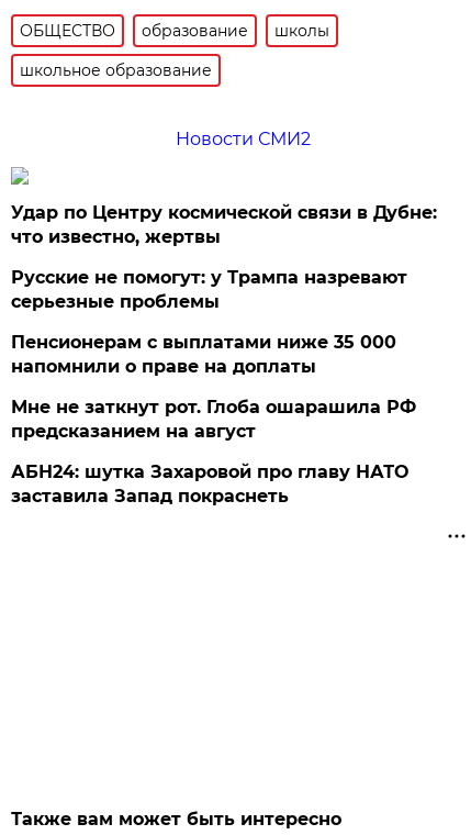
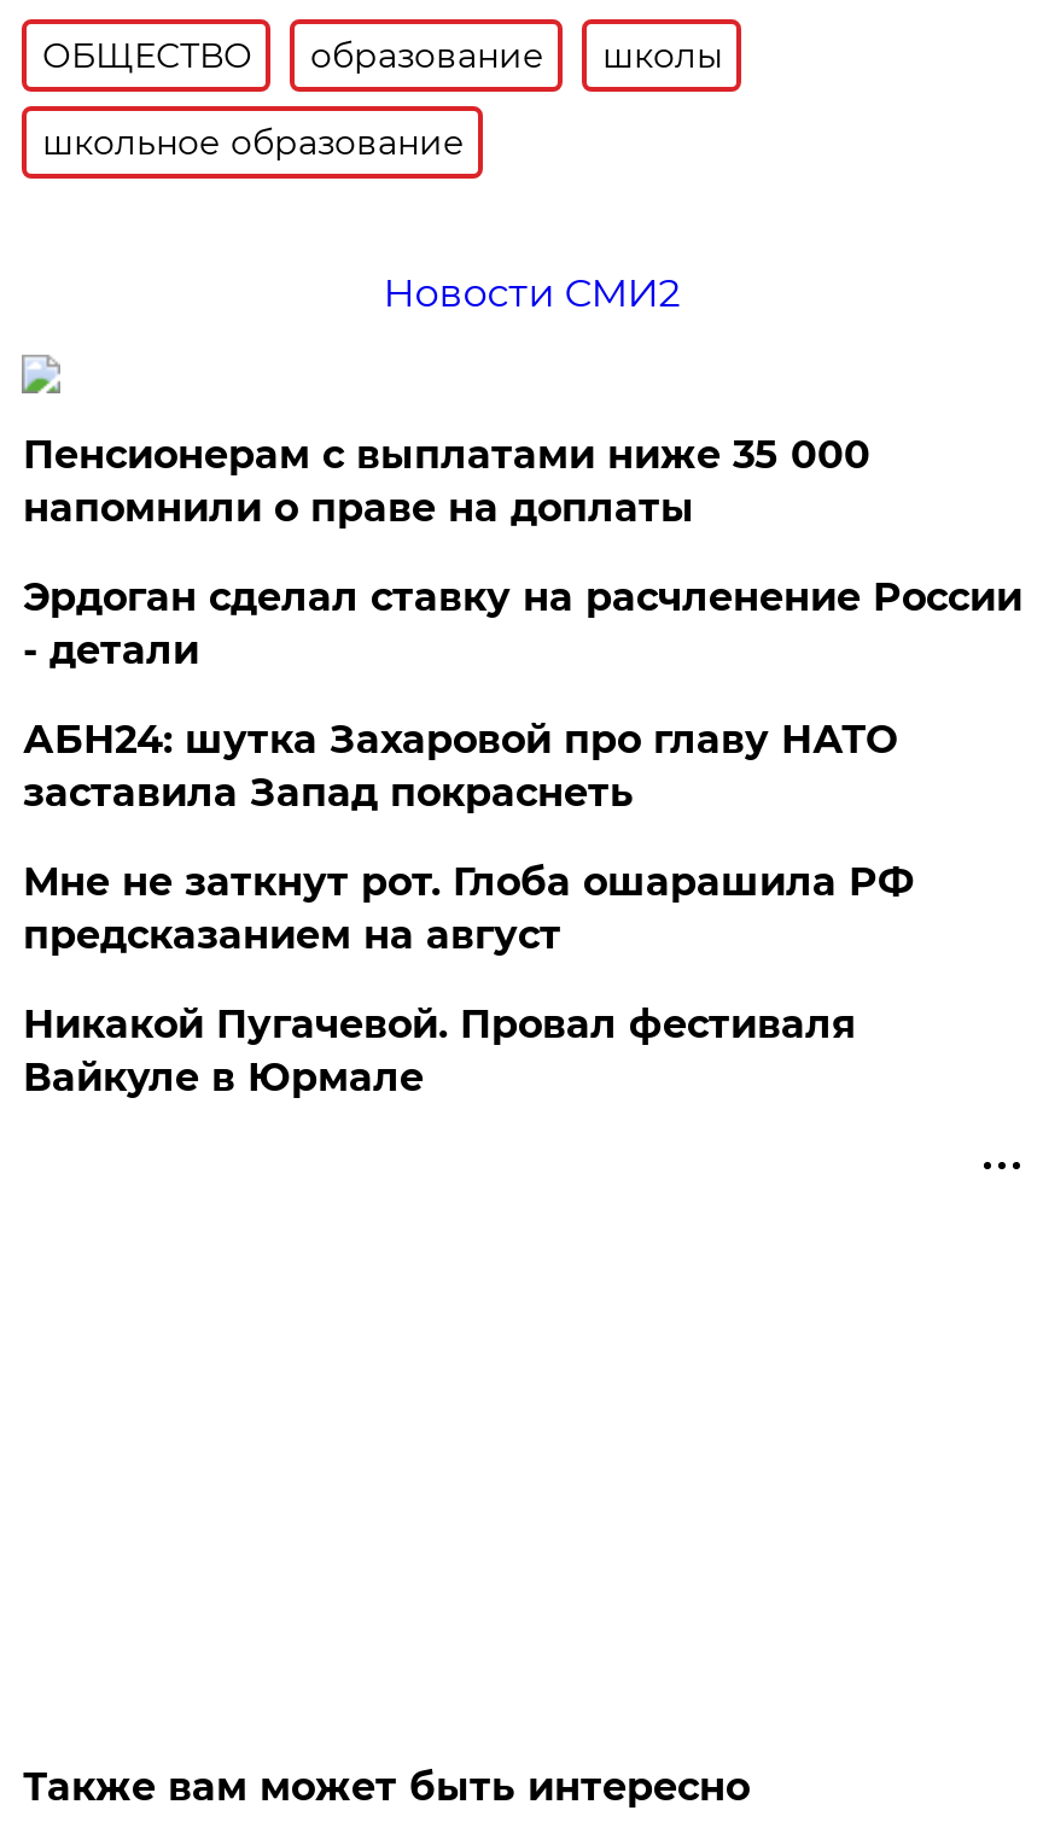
[11,202,437,312] Удар по Центру космической связи в Дубне: | что известно, жертвы | Русские не помогут: у Трампа назревают | серьезные проблемы -> none
moved [11,332,397,377] -> [23,432,870,531]: Пенсионерам с выплатами ниже 35 000 | напомнили о праве на доплаты
none -> [23,574,1022,673] Эрдоган сделал ставку на расчленение России | - детали
none -> [23,1001,856,1100] Никакой Пугачевой. Провал фестиваля | Вайкуле в Юрмале
moved [11,461,409,506] -> [23,716,897,815]: АБН24: шутка Захаровой про главу НАТО | заставила Запад покраснеть

